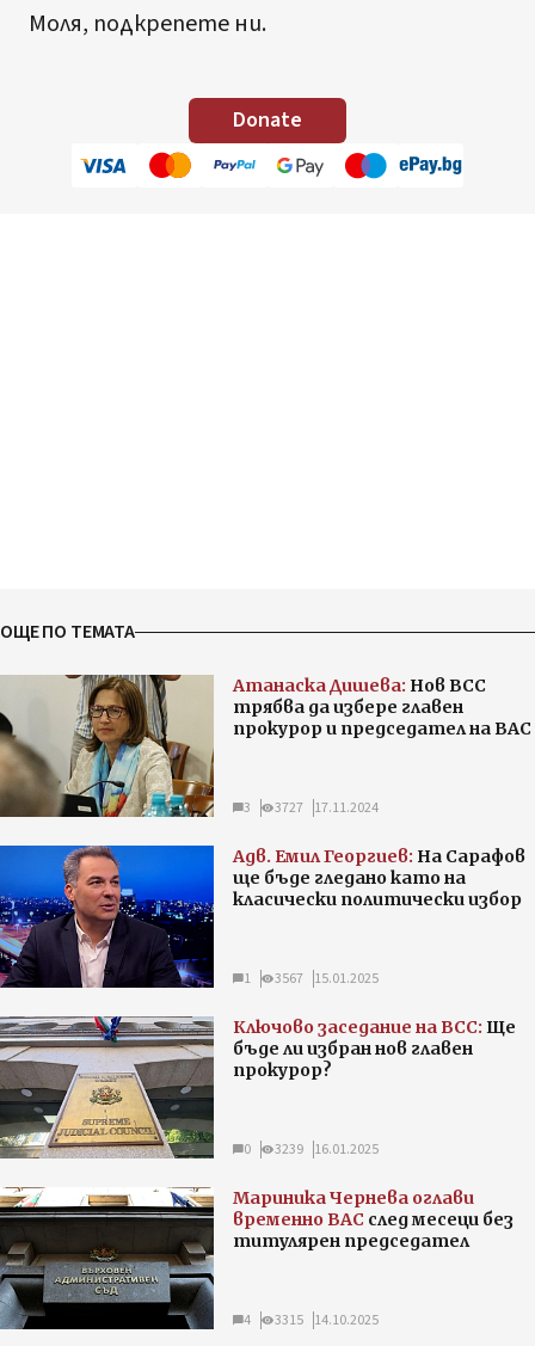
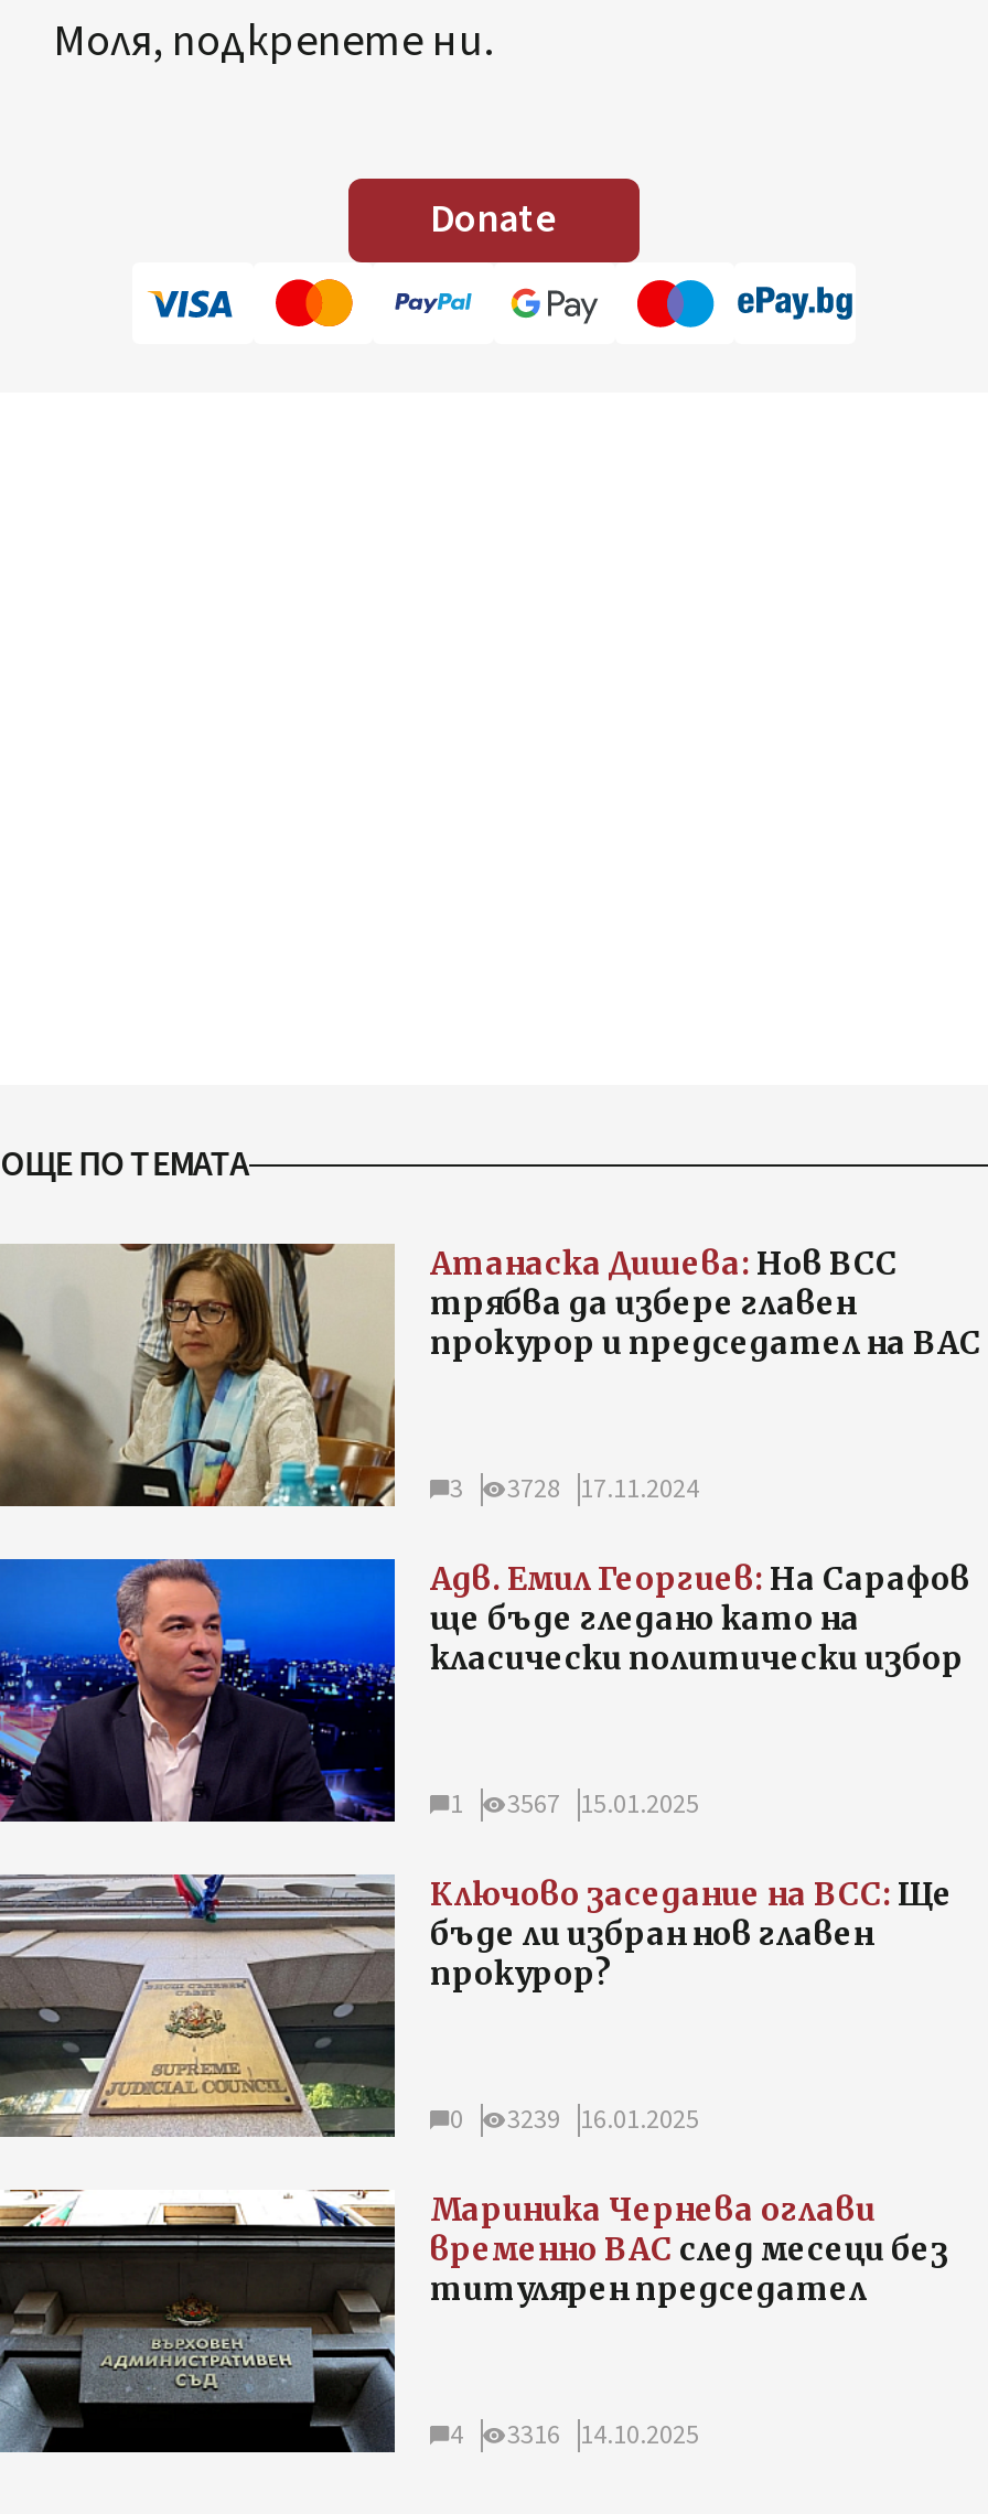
[244,798,379,818] 3 3727 17.11.2024 -> [450,1472,699,1509] 3 3728 17.11.2024
[244,1311,379,1331] 4 3315 14.10.2025 -> [450,2418,699,2455] 4 3316 14.10.2025

